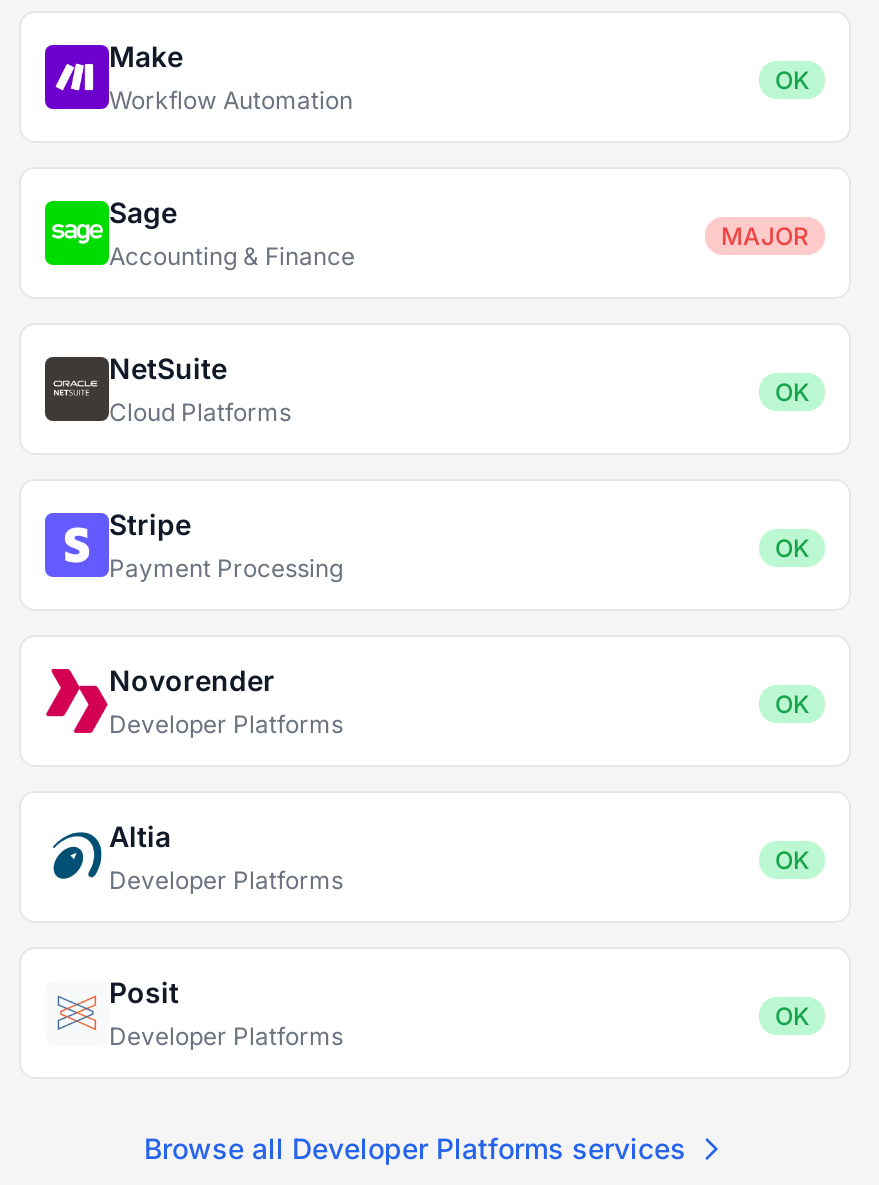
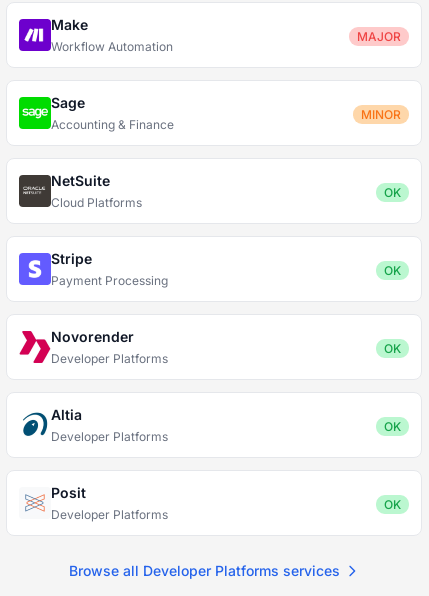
[775,65,809,95] OK -> none
moved [721,221,809,251] -> [357,29,401,44]: MAJOR
none -> [361,107,401,122] MINOR

